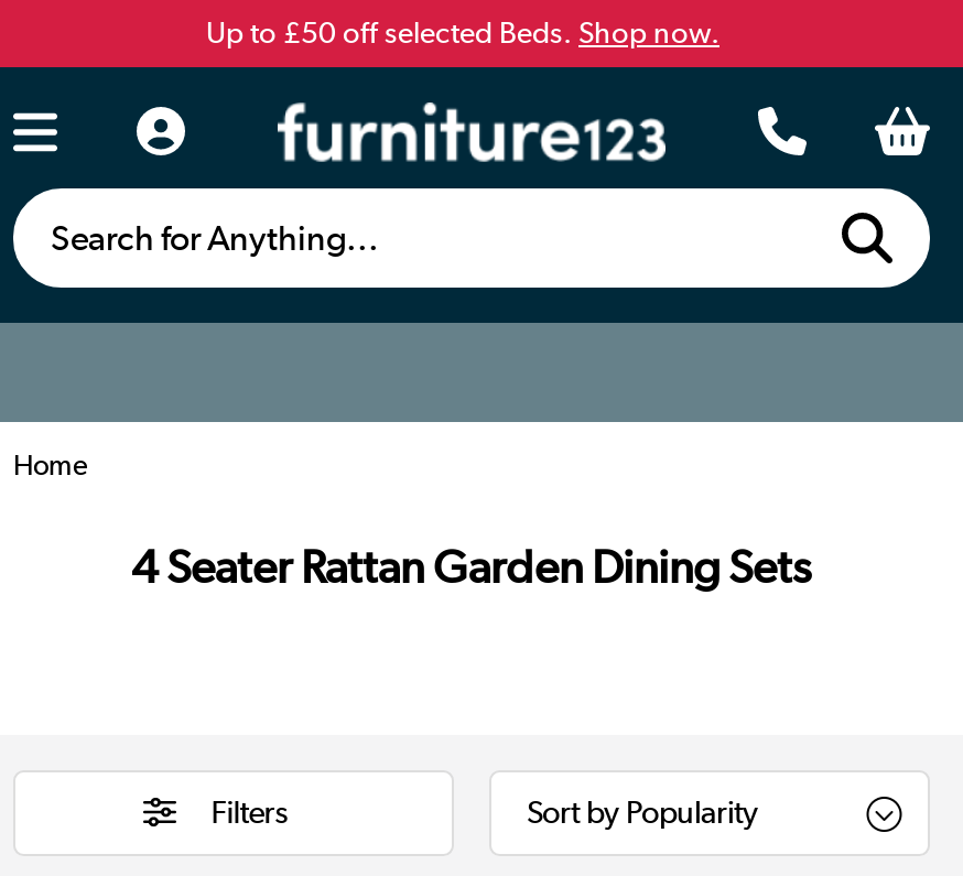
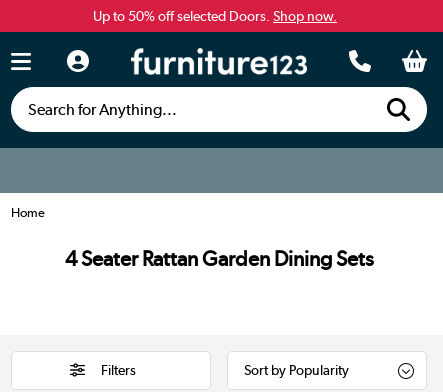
[206,14,719,50] Up to £50 off selected Beds. Shop now. -> [93,8,337,24] Up to 50% off selected Doors. Shop now.

